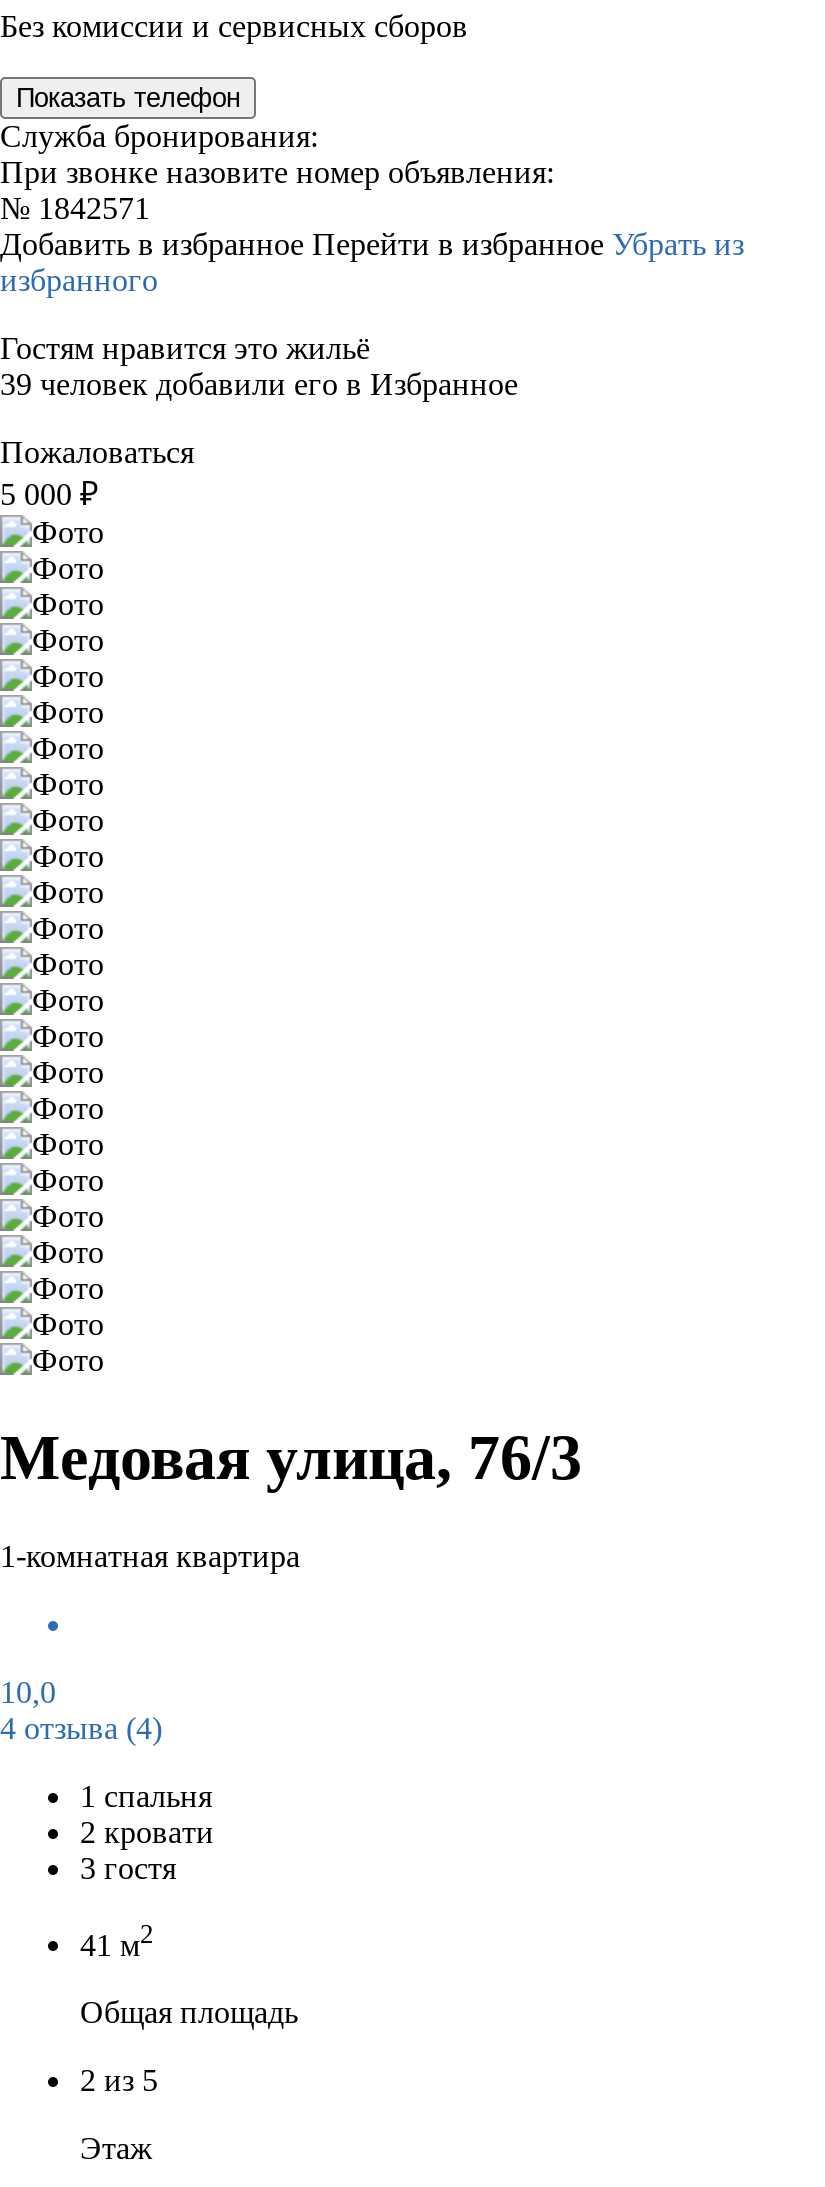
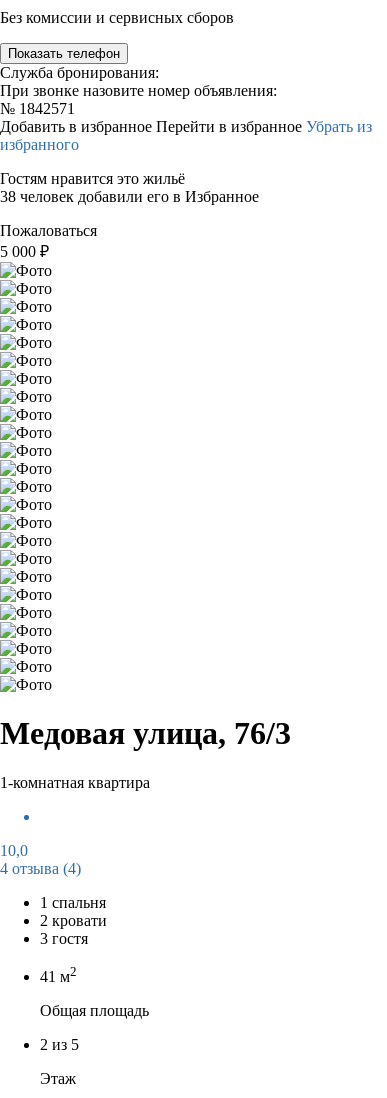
[0,367,518,401] 39 человек добавили его в Избранное -> [0,188,259,205] 38 человек добавили его в Избранное

